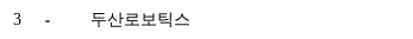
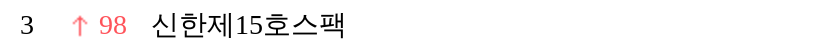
[90,11,190,28] 두산로보틱스 -> [99,10,347,40] 98 | 신한제15호스팩

